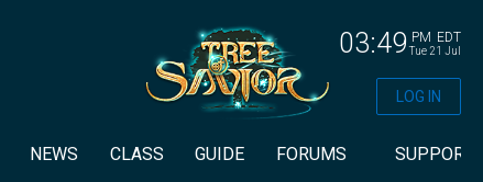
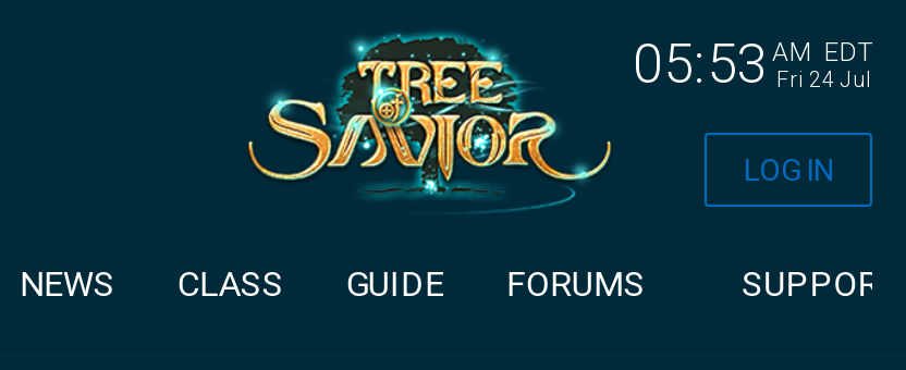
[339,27,407,59] 03:49 -> [633,33,768,96] 05:53
[409,30,461,57] PM | Tue 21 Jul -> [772,37,872,91] AM | Fri 24 Jul

